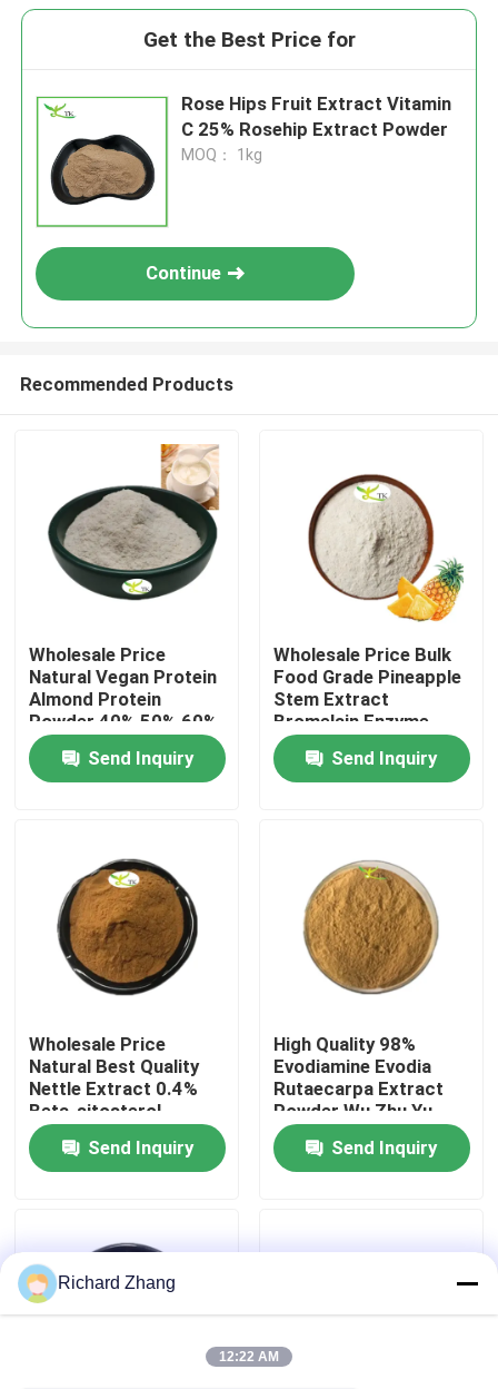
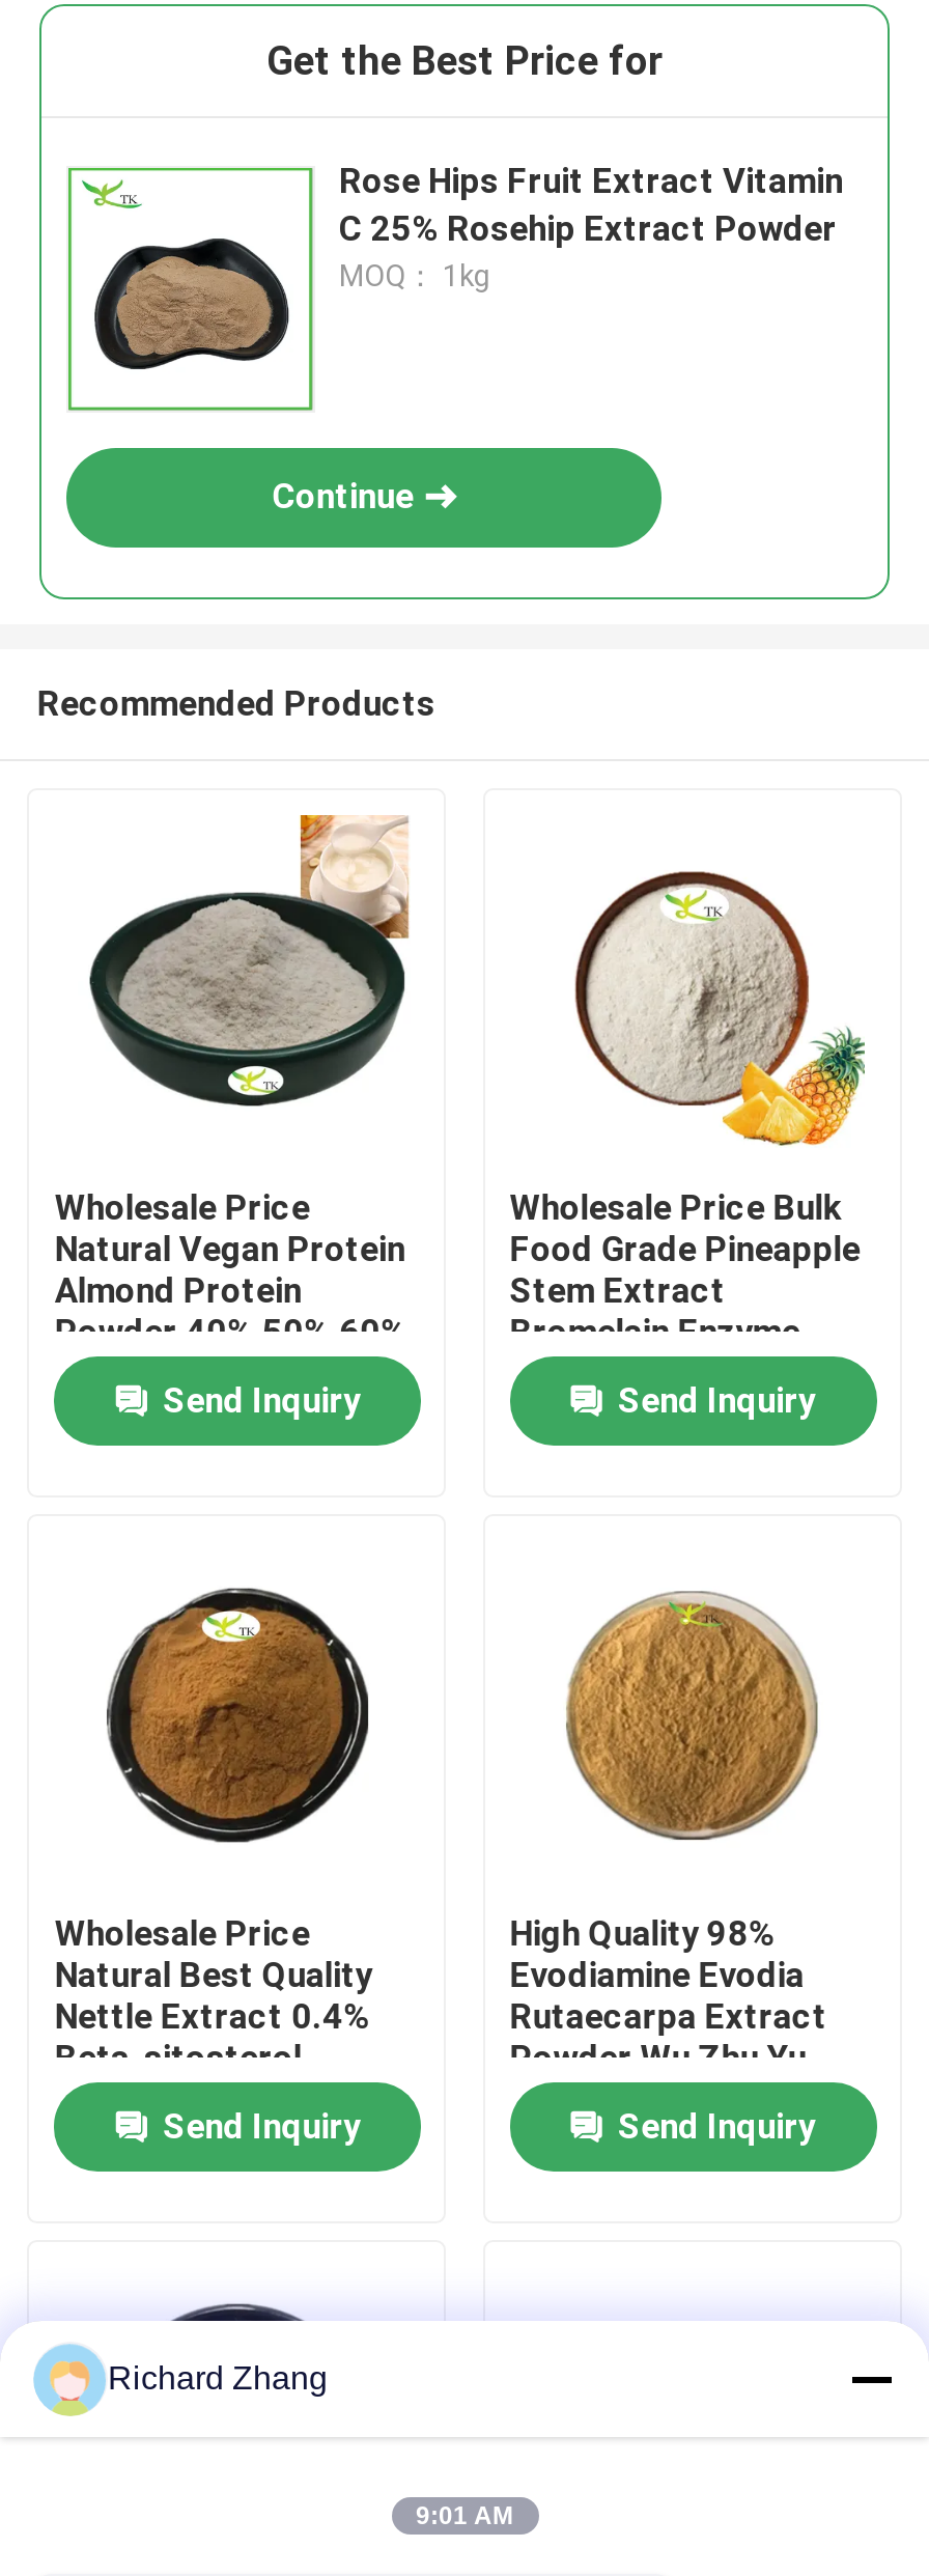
[219,1349,279,1365] 12:22 AM -> [416,2501,513,2530] 9:01 AM

